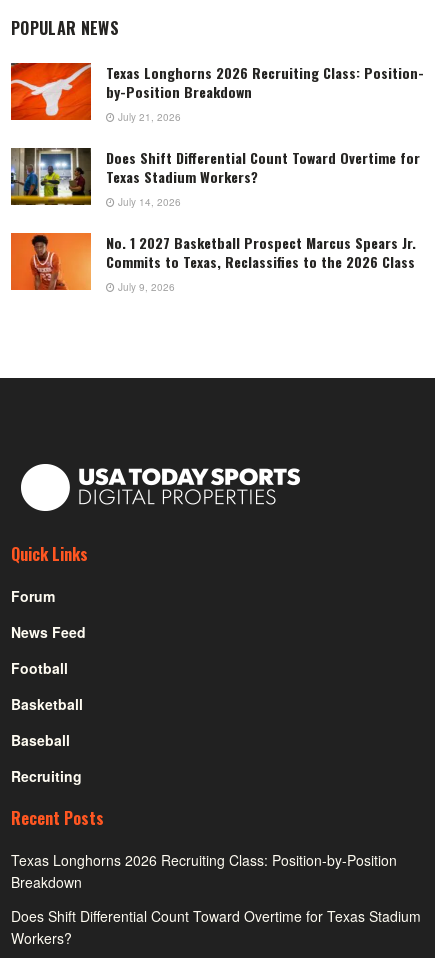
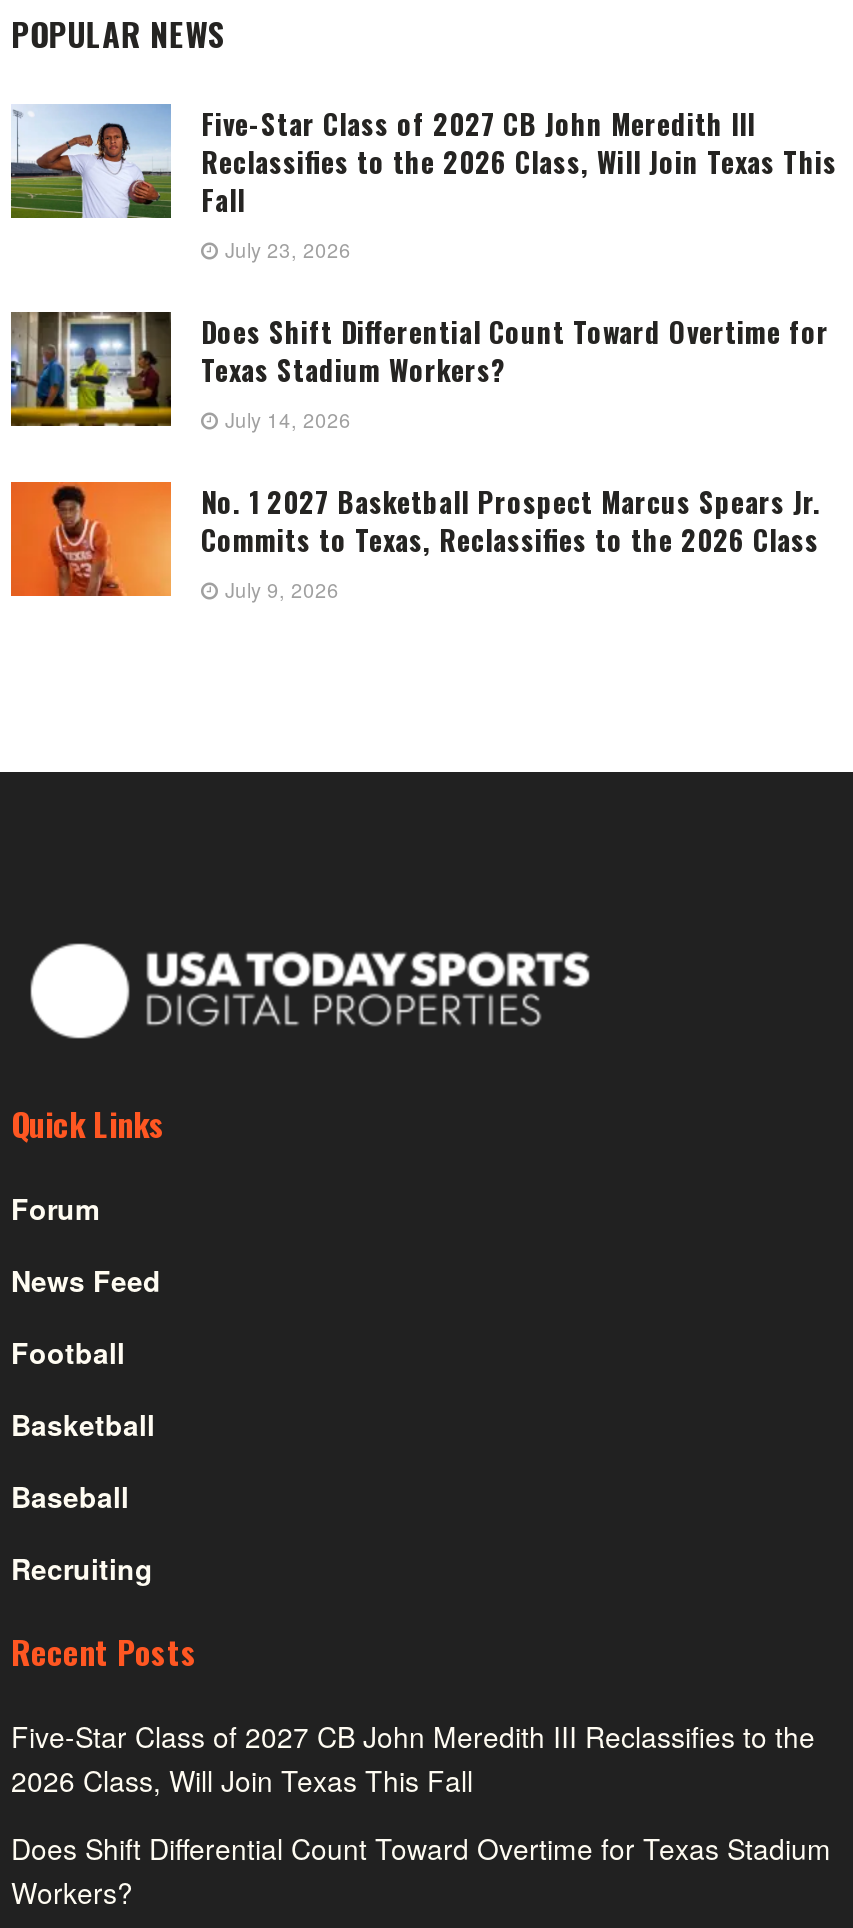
[10,61,424,123] [image] | Texas Longhorns 2026 Recruiting Class: Position- | by-Position Breakdown | July 21, 2026 -> [9,101,837,263] [image] | Five-Star Class of 2027 CB John Meredith III | Reclassifies to the 2026 Class, Will Join Texas This | Fall | July 23, 2026
[11,849,397,891] Texas Longhorns 2026 Recruiting Class: Position-by-Position | Breakdown -> [11,1715,815,1799] Five-Star Class of 2027 CB John Meredith III Reclassifies to the | 2026 Class, Will Join Texas This Fall

